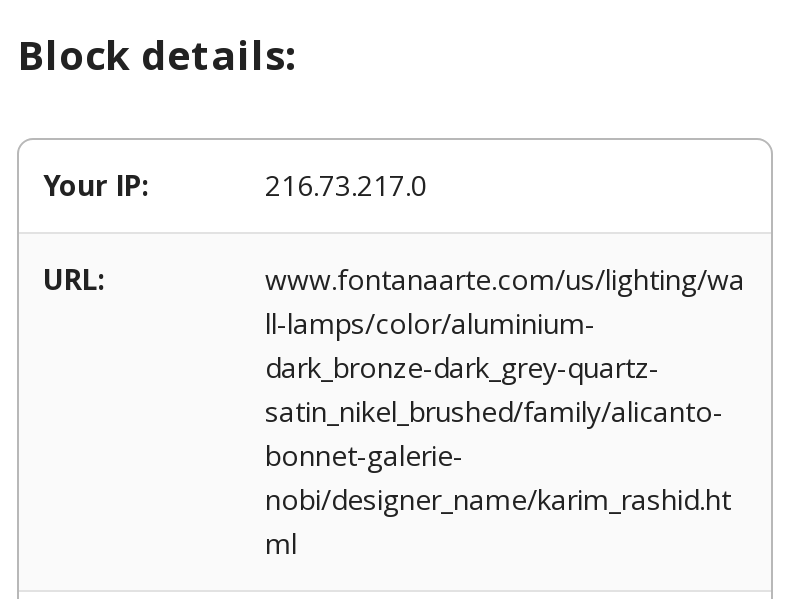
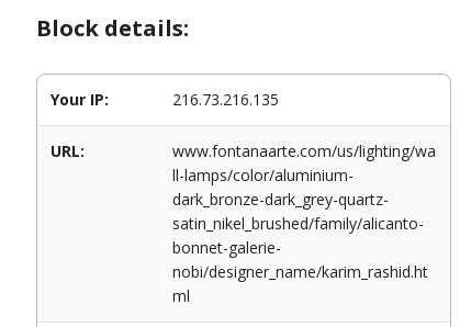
[265,166,427,204] 216.73.217.0 -> [172,89,279,110] 216.73.216.135

